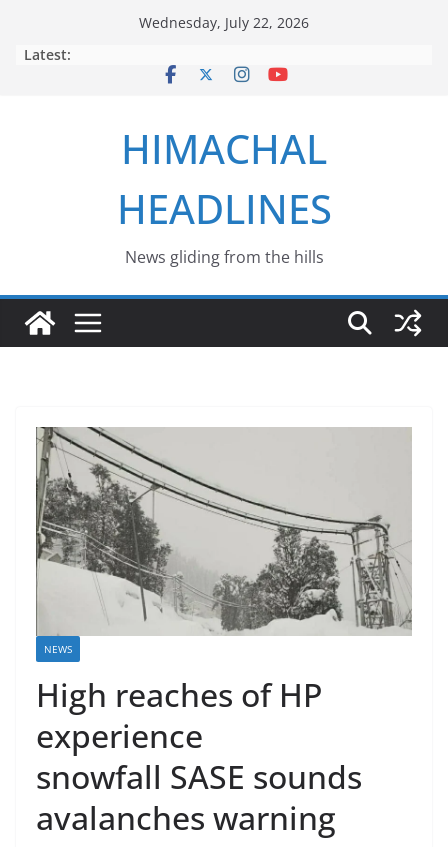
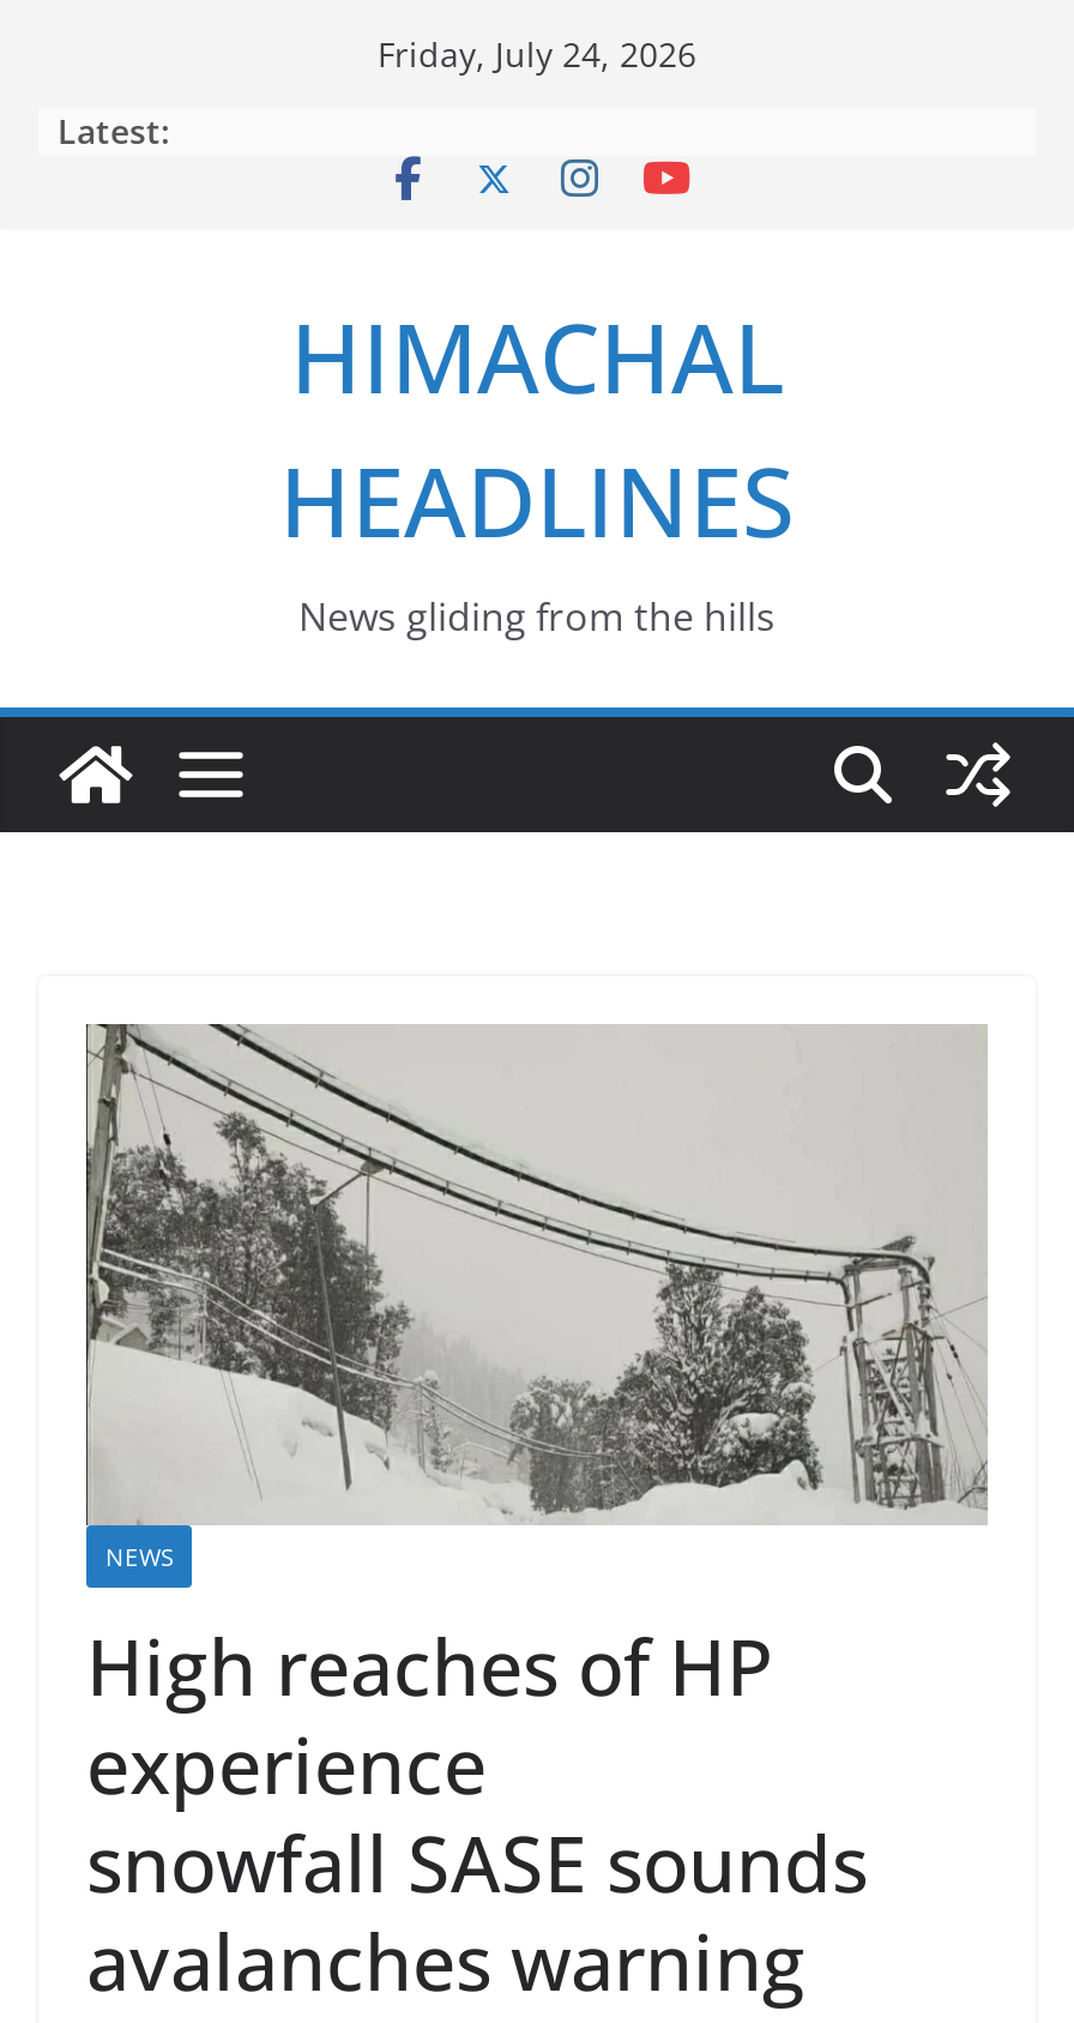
[139,13,309,32] Wednesday, July 22, 2026 -> [378,31,696,77] Friday, July 24, 2026

